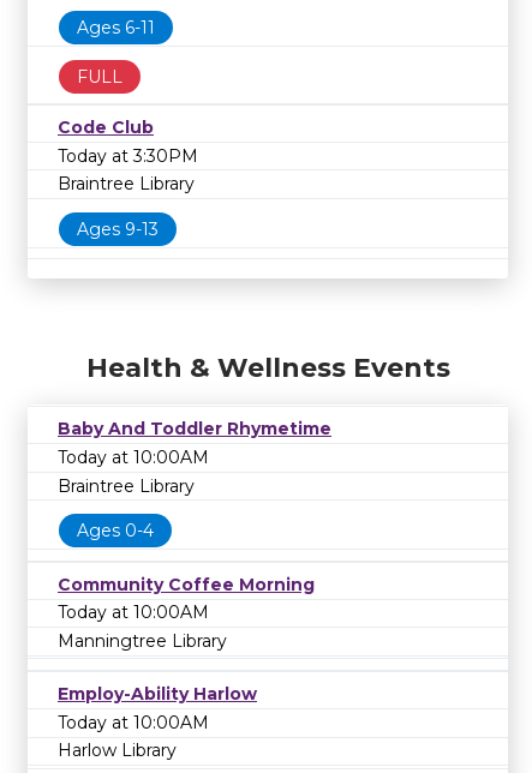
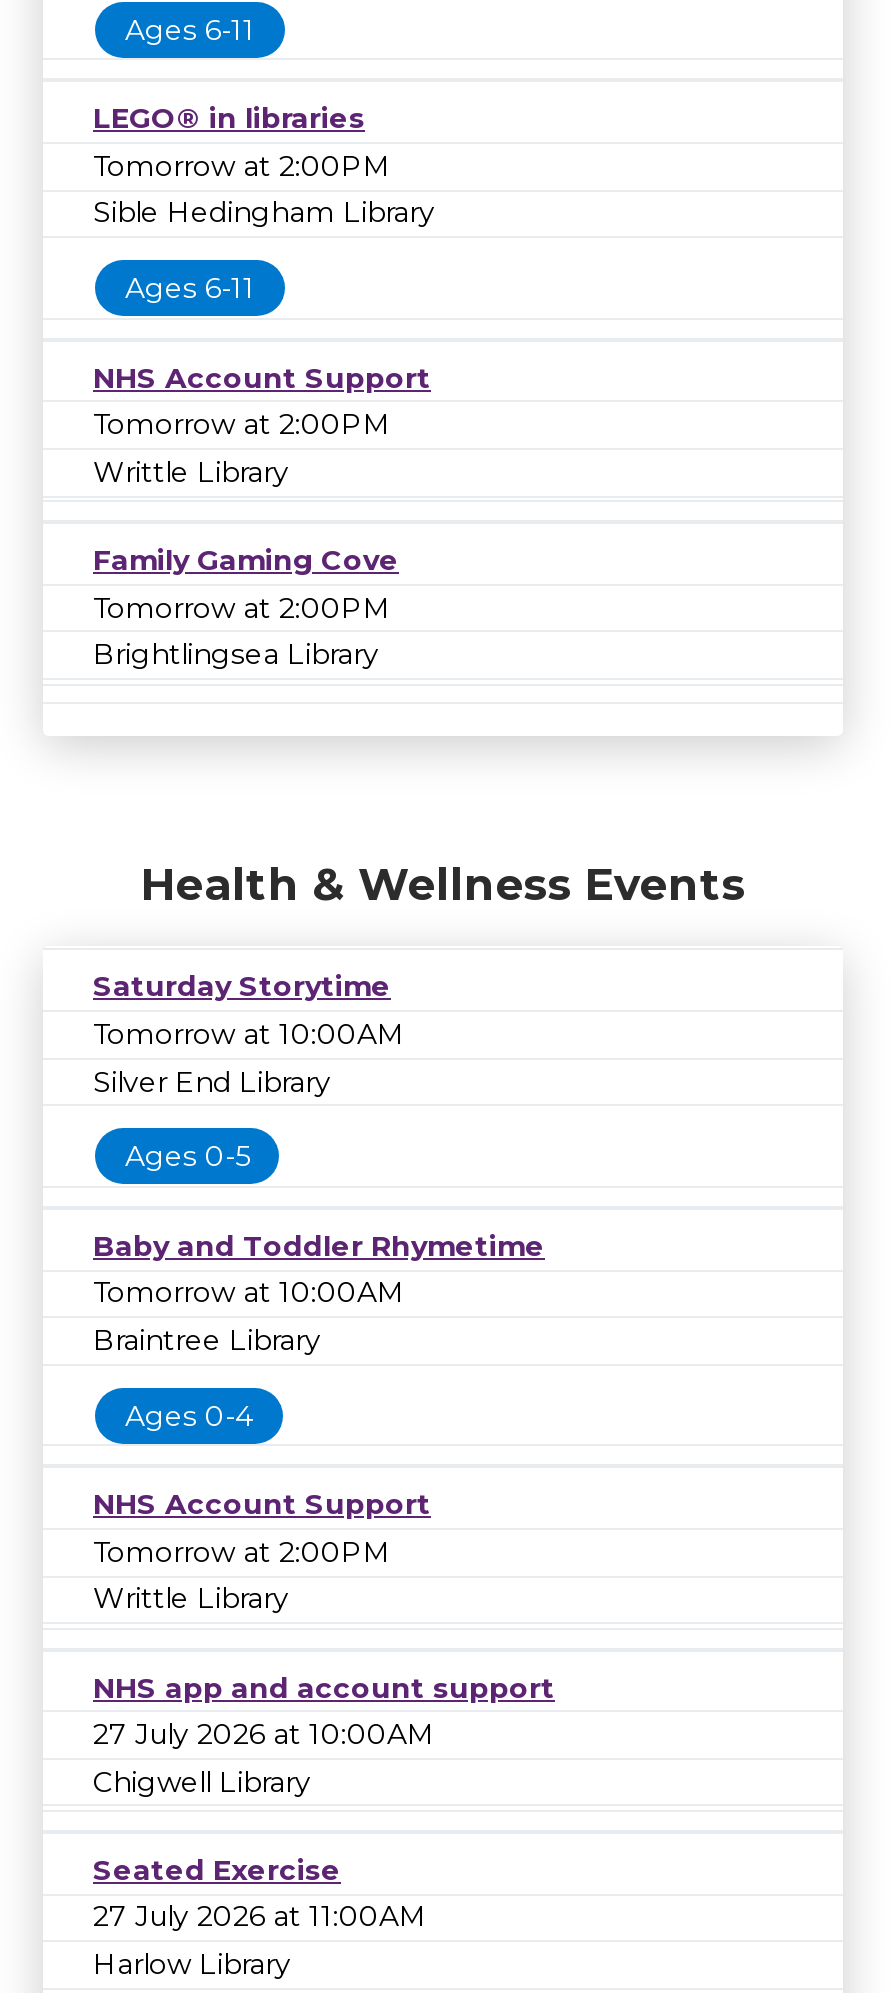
[58,66,198,240] FULL | Code Club | Today at 3:30PM | Braintree Library | Ages 9-13 -> [93,100,435,672] LEGO® in libraries | Tomorrow at 2:00PM | Sible Hedingham Library | Ages 6-11 | NHS Account Support | Tomorrow at 2:00PM | Writtle Library | Family Gaming Cove | Tomorrow at 2:00PM | Brightlingsea Library
[58,418,331,468] Baby And Toddler Rhymetime | Today at 10:00AM -> [93,968,545,1310] Saturday Storytime | Tomorrow at 10:00AM | Silver End Library | Ages 0-5 | Baby and Toddler Rhymetime | Tomorrow at 10:00AM
[58,574,315,733] Community Coffee Morning | Today at 10:00AM | Manningtree Library | Employ-Ability Harlow | Today at 10:00AM -> [93,1486,555,1934] NHS Account Support | Tomorrow at 2:00PM | Writtle Library | NHS app and account support | 27 July 2026 at 10:00AM | Chigwell Library | Seated Exercise | 27 July 2026 at 11:00AM

